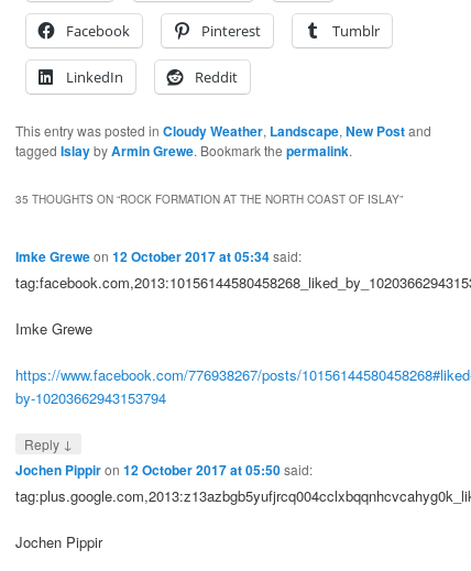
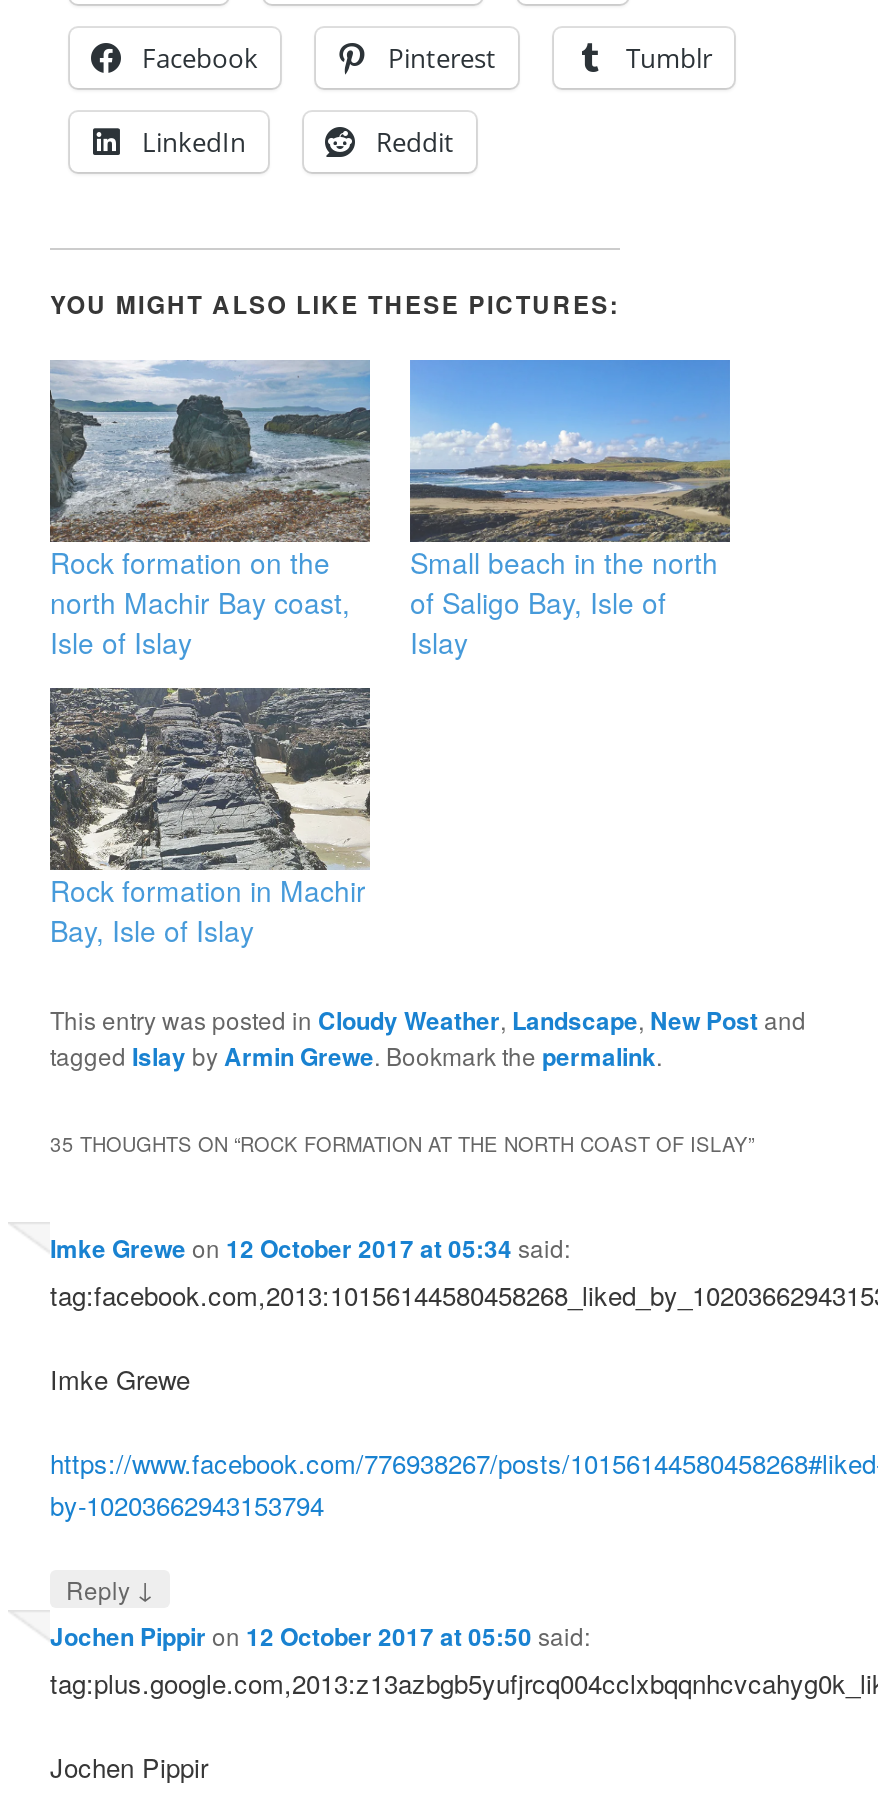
none -> [48,360,372,662] [image] | Rock formation on the | north Machir Bay coast, | Isle of Islay
none -> [48,686,372,950] [image] | Rock formation in Machir | Bay, Isle of Islay
none -> [50,285,620,321] YOU MIGHT ALSO LIKE THESE PICTURES:
none -> [408,358,732,662] [image] | Small beach in the north | of Saligo Bay, Isle of | Islay

